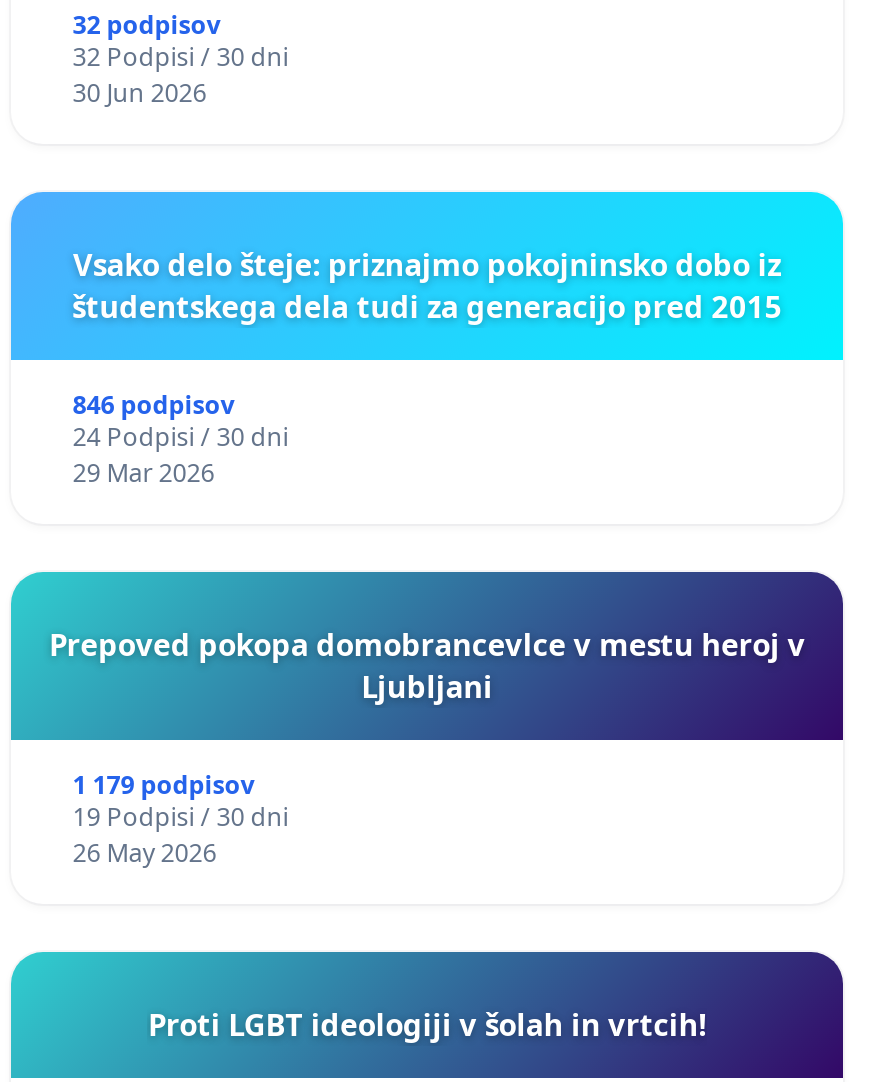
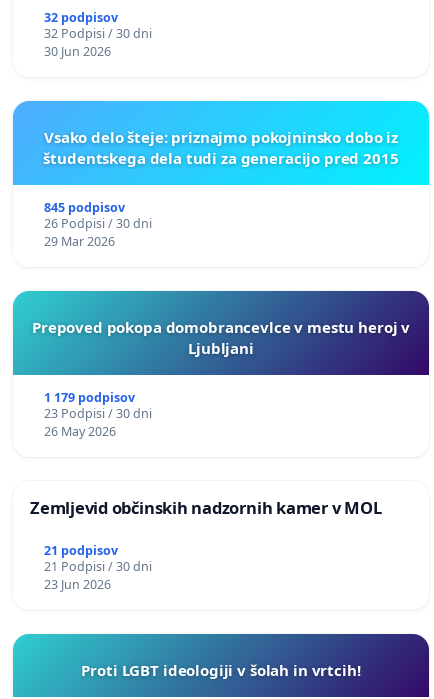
[73,389,235,423] 846 podpisov -> [44,199,125,216] 845 podpisov
[73,421,289,455] 24 Podpisi / 30 dni -> [44,215,152,232] 26 Podpisi / 30 dni
[73,801,289,835] 19 Podpisi / 30 dni -> [44,405,152,422] 23 Podpisi / 30 dni
none -> [30,496,381,593] Zemljevid občinskih nadzornih kamer v MOL | 21 podpisov | 21 Podpisi / 30 dni | 23 Jun 2026

